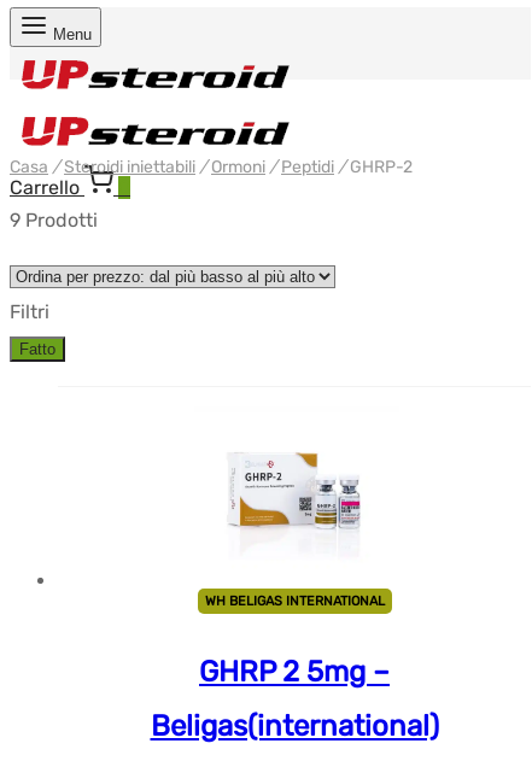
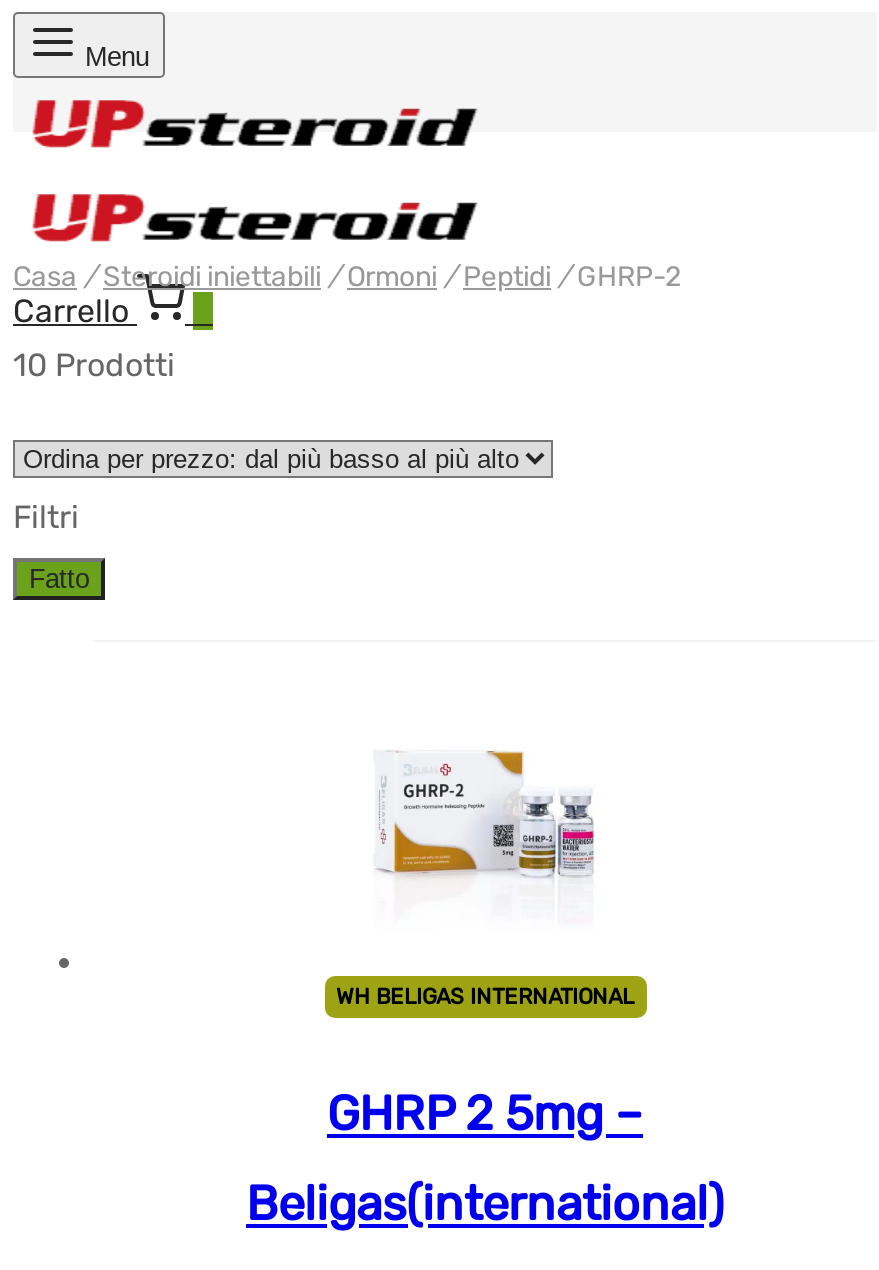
[10,209,98,232] 9 Prodotti -> [13,346,175,384] 10 Prodotti

